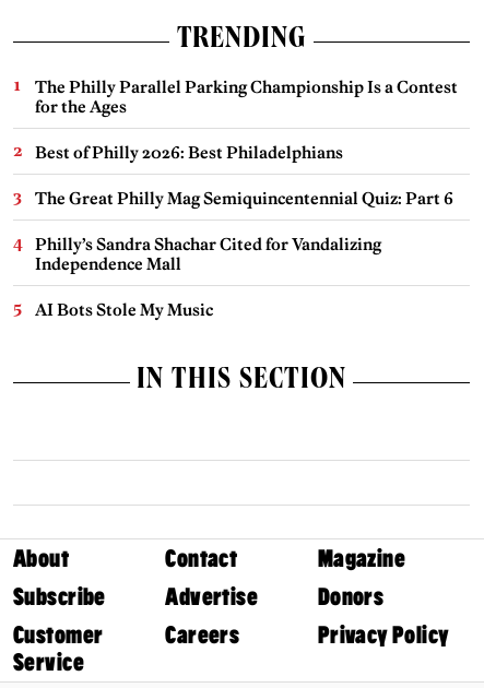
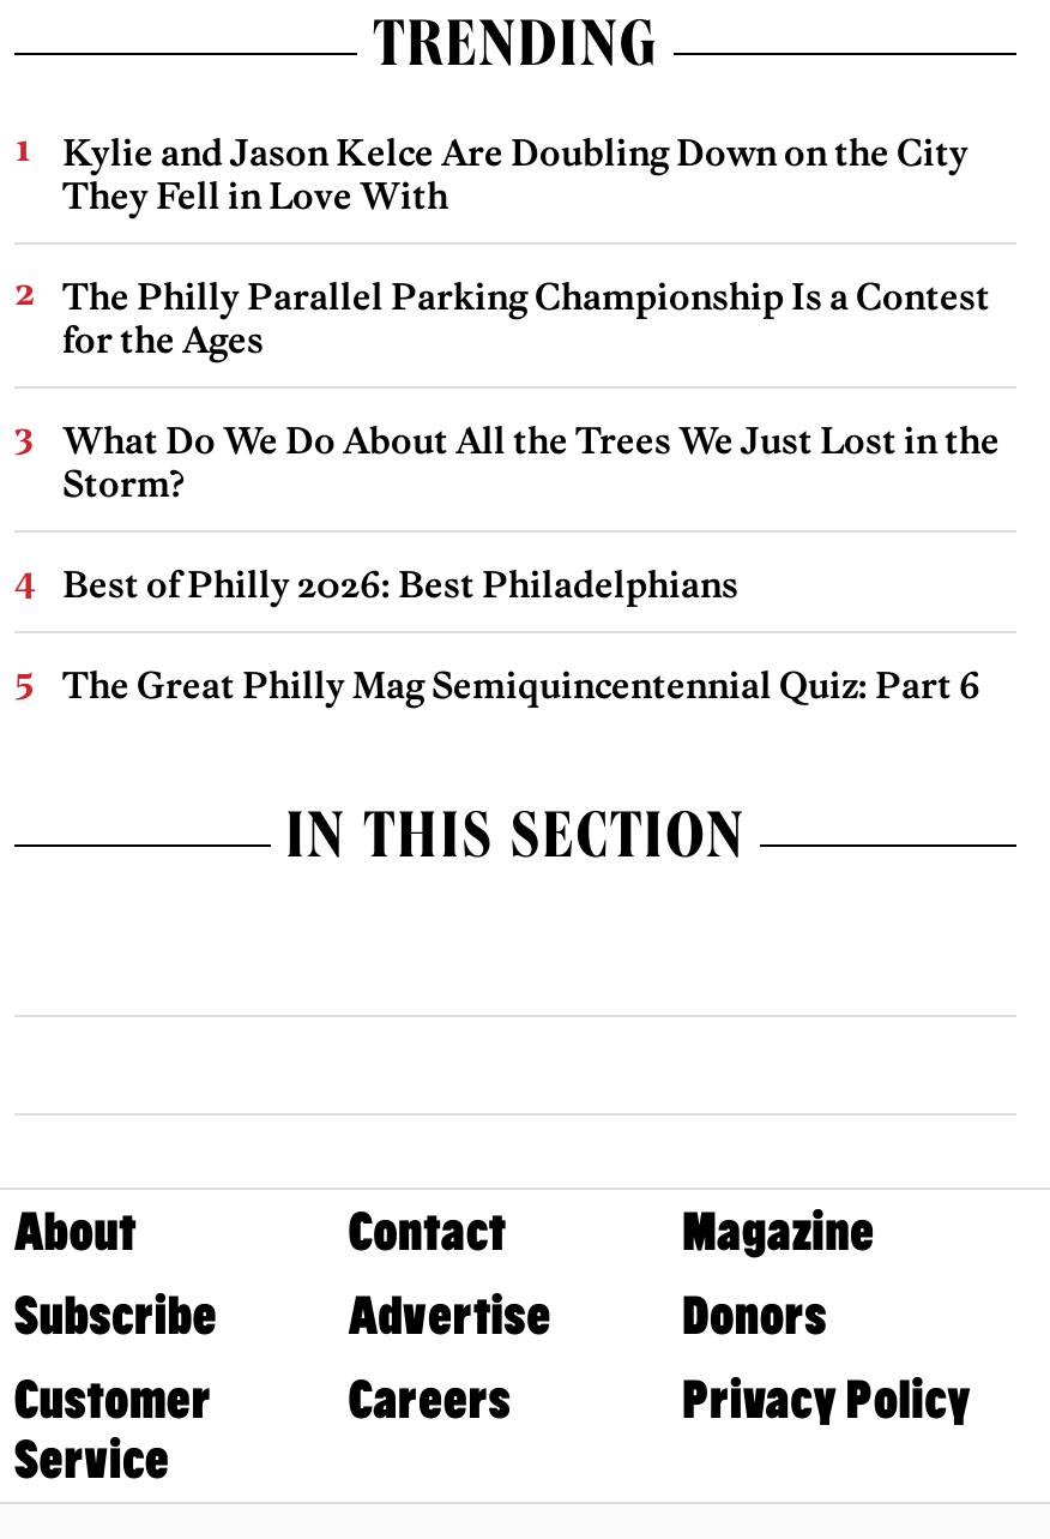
none -> [62,130,968,218] Kylie and Jason Kelce Are Doubling Down on the City | They Fell in Love With
moved [35,76,458,116] -> [62,273,990,362]: The Philly Parallel Parking Championship Is a Contest | for the Ages
none -> [62,417,1000,506] What Do We Do About All the Trees We Just Lost in the | Storm?
moved [35,141,453,208] -> [62,561,980,708]: Best of Philly 2026: Best Philadelphians | The Great Philly Mag Semiquincentennial Quiz: Part 6
[35,233,381,319] Philly’s Sandra Shachar Cited for Vandalizing | Independence Mall | AI Bots Stole My Music -> none

